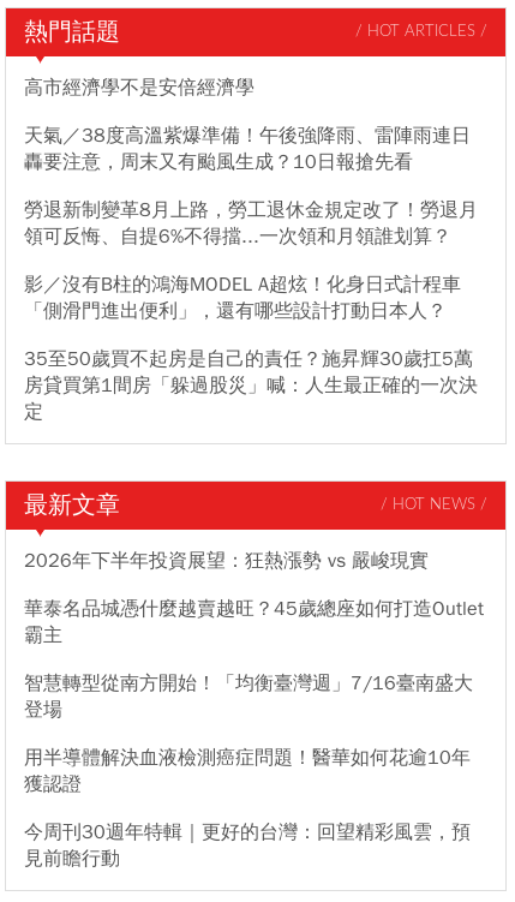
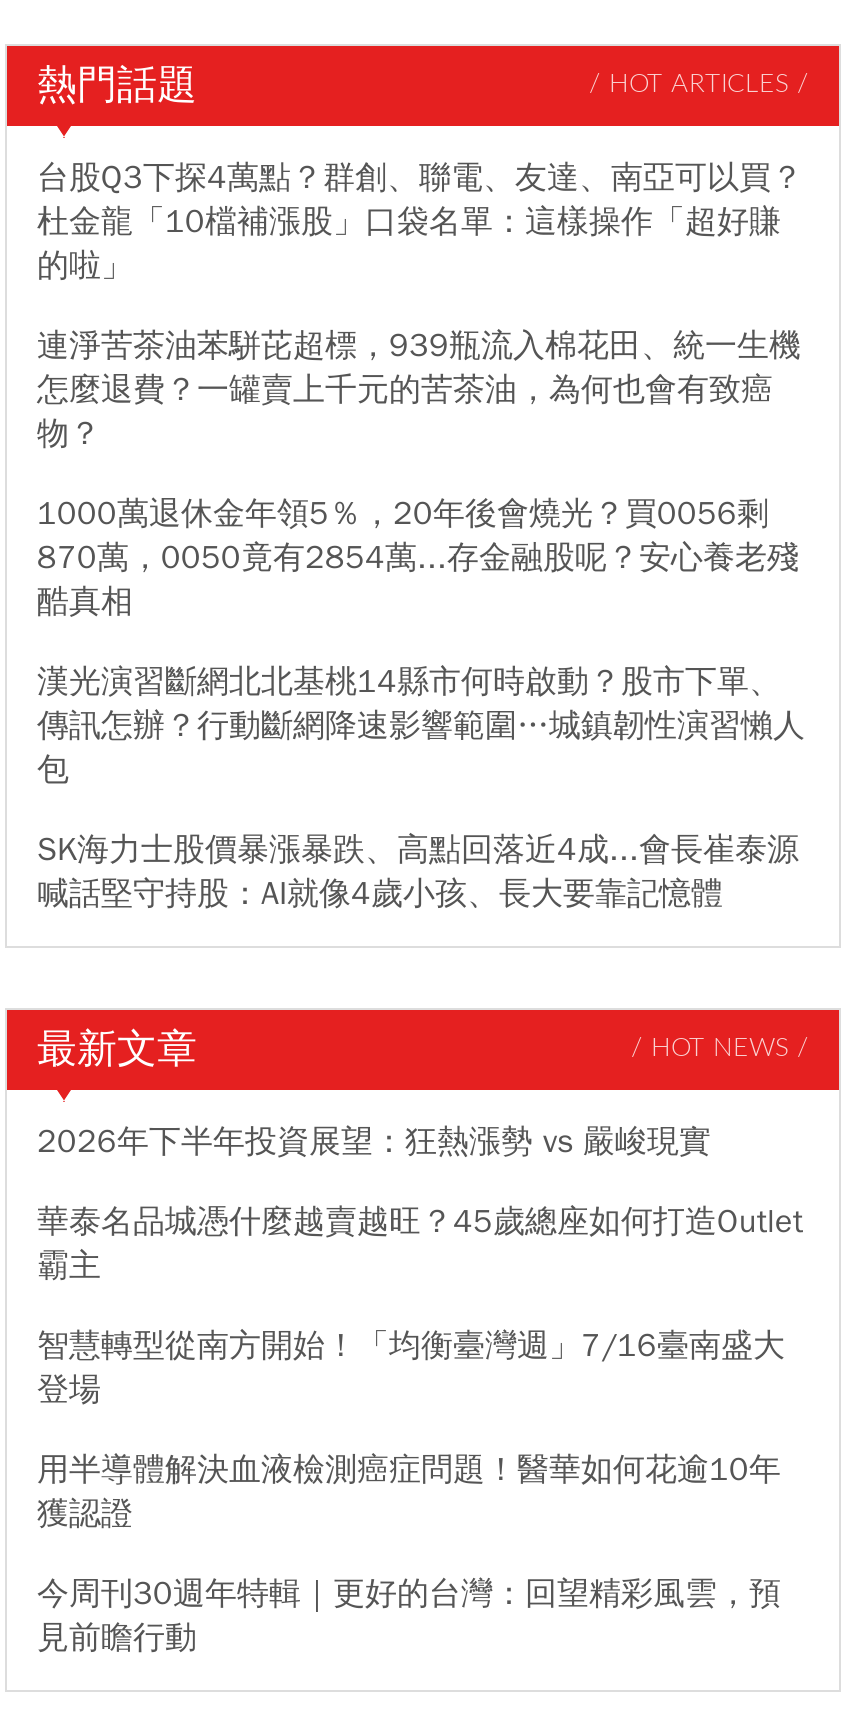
[24,76,254,100] 高市經濟學不是安倍經濟學 -> [37,158,803,286] 台股Q3下探4萬點？群創、聯電、友達、南亞可以買？ | 杜金龍「10檔補漲股」口袋名單：這樣操作「超好賺 | 的啦」
[24,124,471,174] 天氣／38度高溫紫爆準備！午後強降雨、雷陣雨連日 | 轟要注意，周末又有颱風生成？10日報搶先看 -> [37,326,801,454] 連淨苦茶油苯駢芘超標，939瓶流入棉花田、統一生機 | 怎麼退費？一罐賣上千元的苦茶油，為何也會有致癌 | 物？
[24,198,478,249] 勞退新制變革8月上路，勞工退休金規定改了！勞退月 | 領可反悔、自提6%不得擋...一次領和月領誰划算？ -> [37,494,799,622] 1000萬退休金年領5％，20年後會燒光？買0056剩 | 870萬，0050竟有2854萬...存金融股呢？安心養老殘 | 酷真相
[24,273,461,323] 影／沒有B柱的鴻海MODEL A超炫！化身日式計程車 | 「側滑門進出便利」，還有哪些設計打動日本人？ -> [37,662,805,790] 漢光演習斷網北北基桃14縣市何時啟動？股市下單、 | 傳訊怎辦？行動斷網降速影響範圍…城鎮韌性演習懶人 | 包
[24,347,478,424] 35至50歲買不起房是自己的責任？施昇輝30歲扛5萬 | 房貸買第1間房「躲過股災」喊：人生最正確的一次決 | 定 -> [37,830,799,914] SK海力士股價暴漲暴跌、高點回落近4成...會長崔泰源 | 喊話堅守持股：AI就像4歲小孩、長大要靠記憶體

